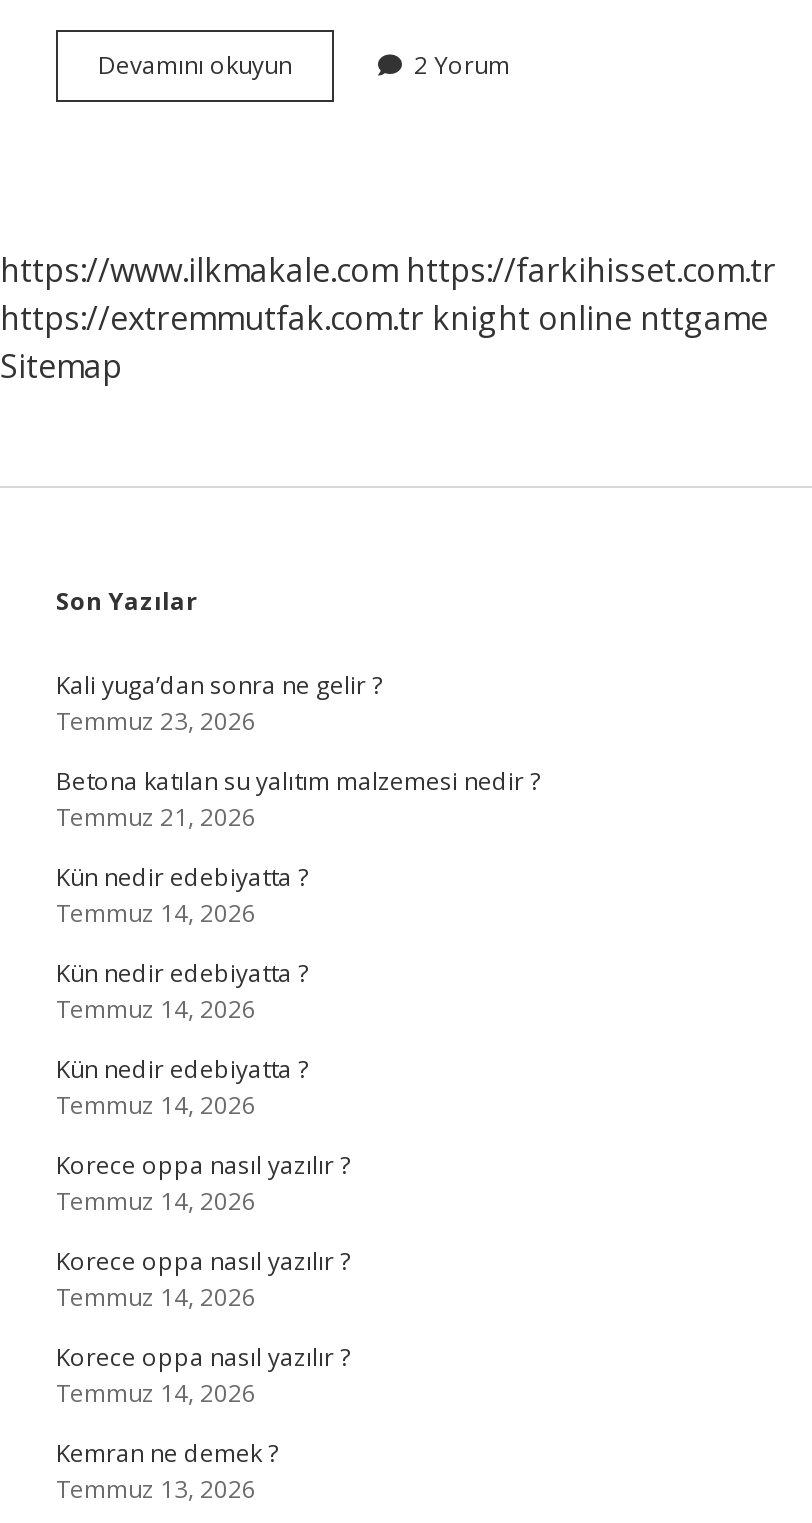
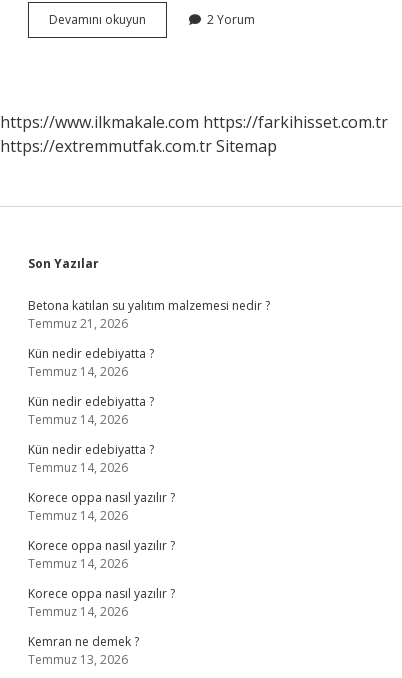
[0,296,768,388] https://extremmutfak.com.tr knight online nttgame | Sitemap -> [0,135,277,157] https://extremmutfak.com.tr Sitemap
[56,668,382,738] Kali yuga’dan sonra ne gelir ? | Temmuz 23, 2026 -> none

